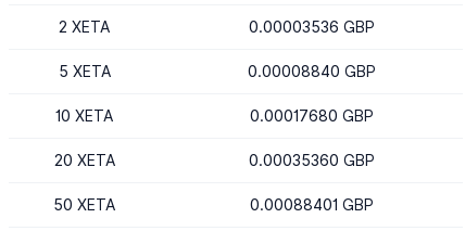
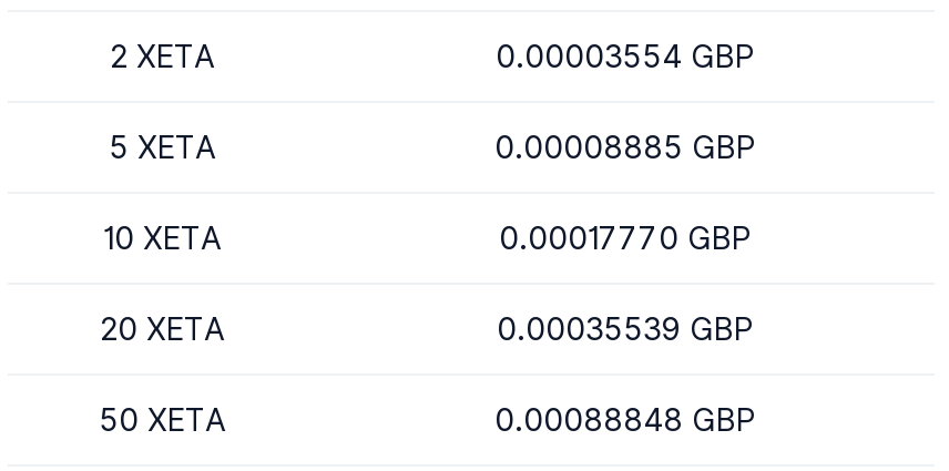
[248,17,374,36] 0.00003536 GBP -> [496,37,755,74] 0.00003554 GBP
[247,62,375,80] 0.00008840 GBP -> [494,127,756,165] 0.00008885 GBP
[249,106,373,125] 0.00017680 GBP -> [499,218,752,256] 0.00017770 GBP
[248,151,374,169] 0.00035360 GBP -> [497,309,754,347] 0.00035539 GBP
[249,195,373,214] 0.00088401 GBP -> [494,400,756,438] 0.00088848 GBP

